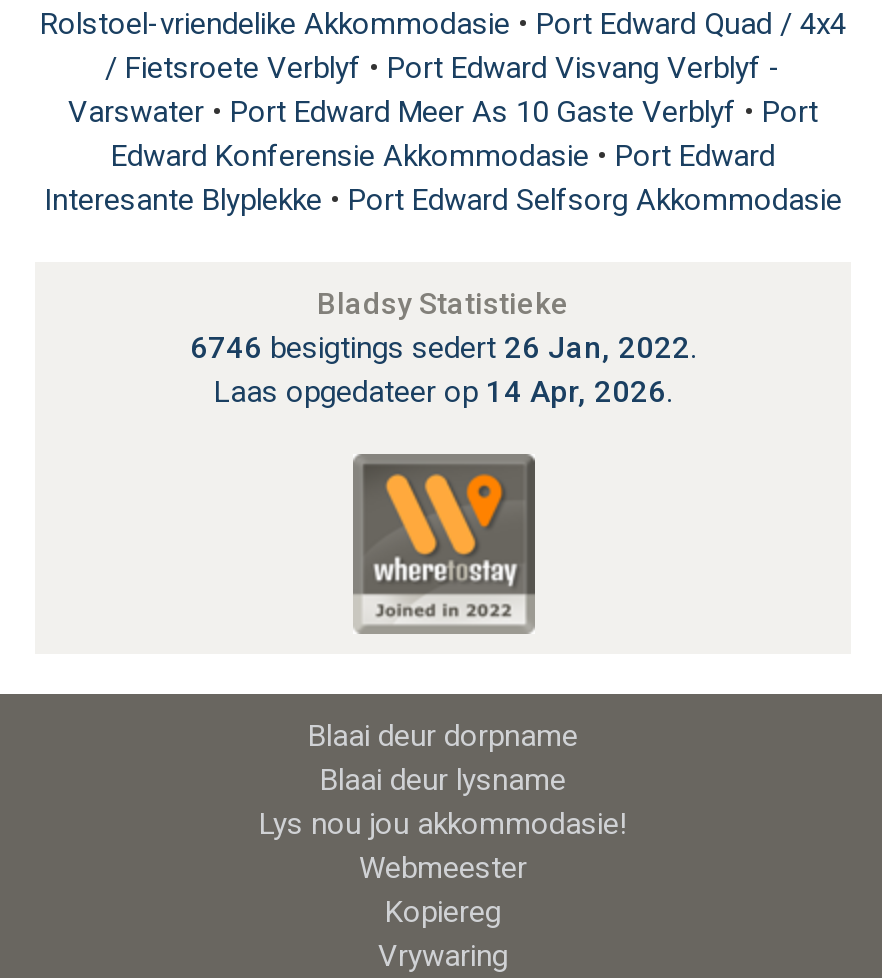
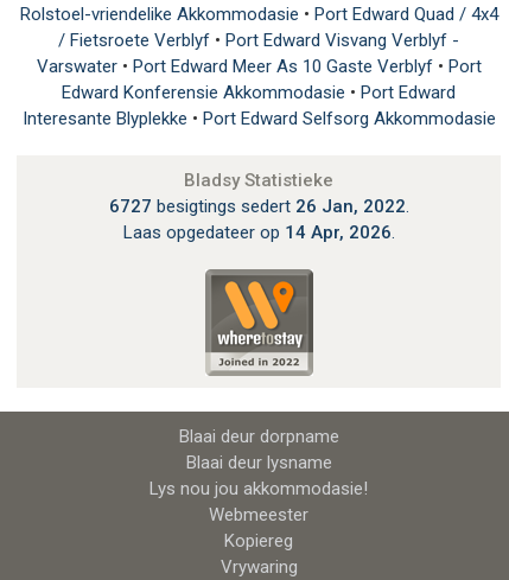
[190,330,696,366] 6746 besigtings sedert 26 Jan, 2022. -> [109,196,409,217] 6727 besigtings sedert 26 Jan, 2022.

